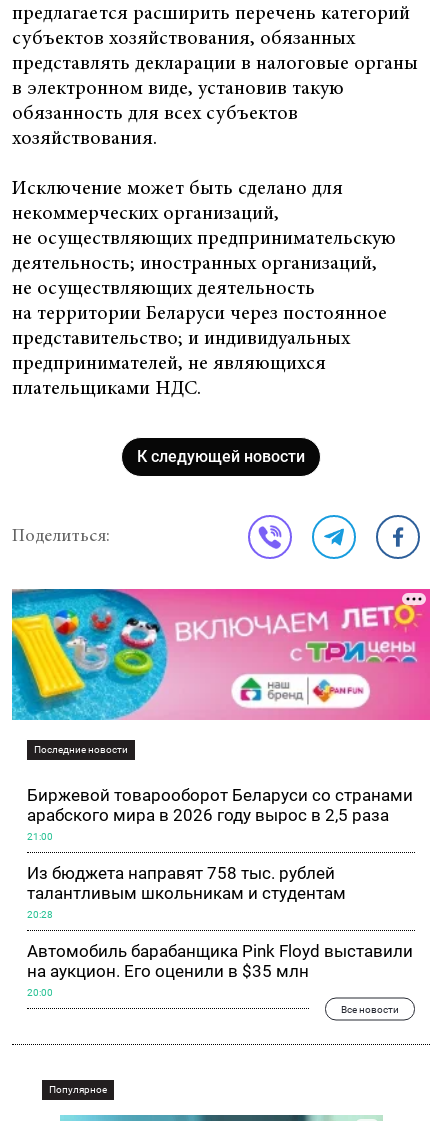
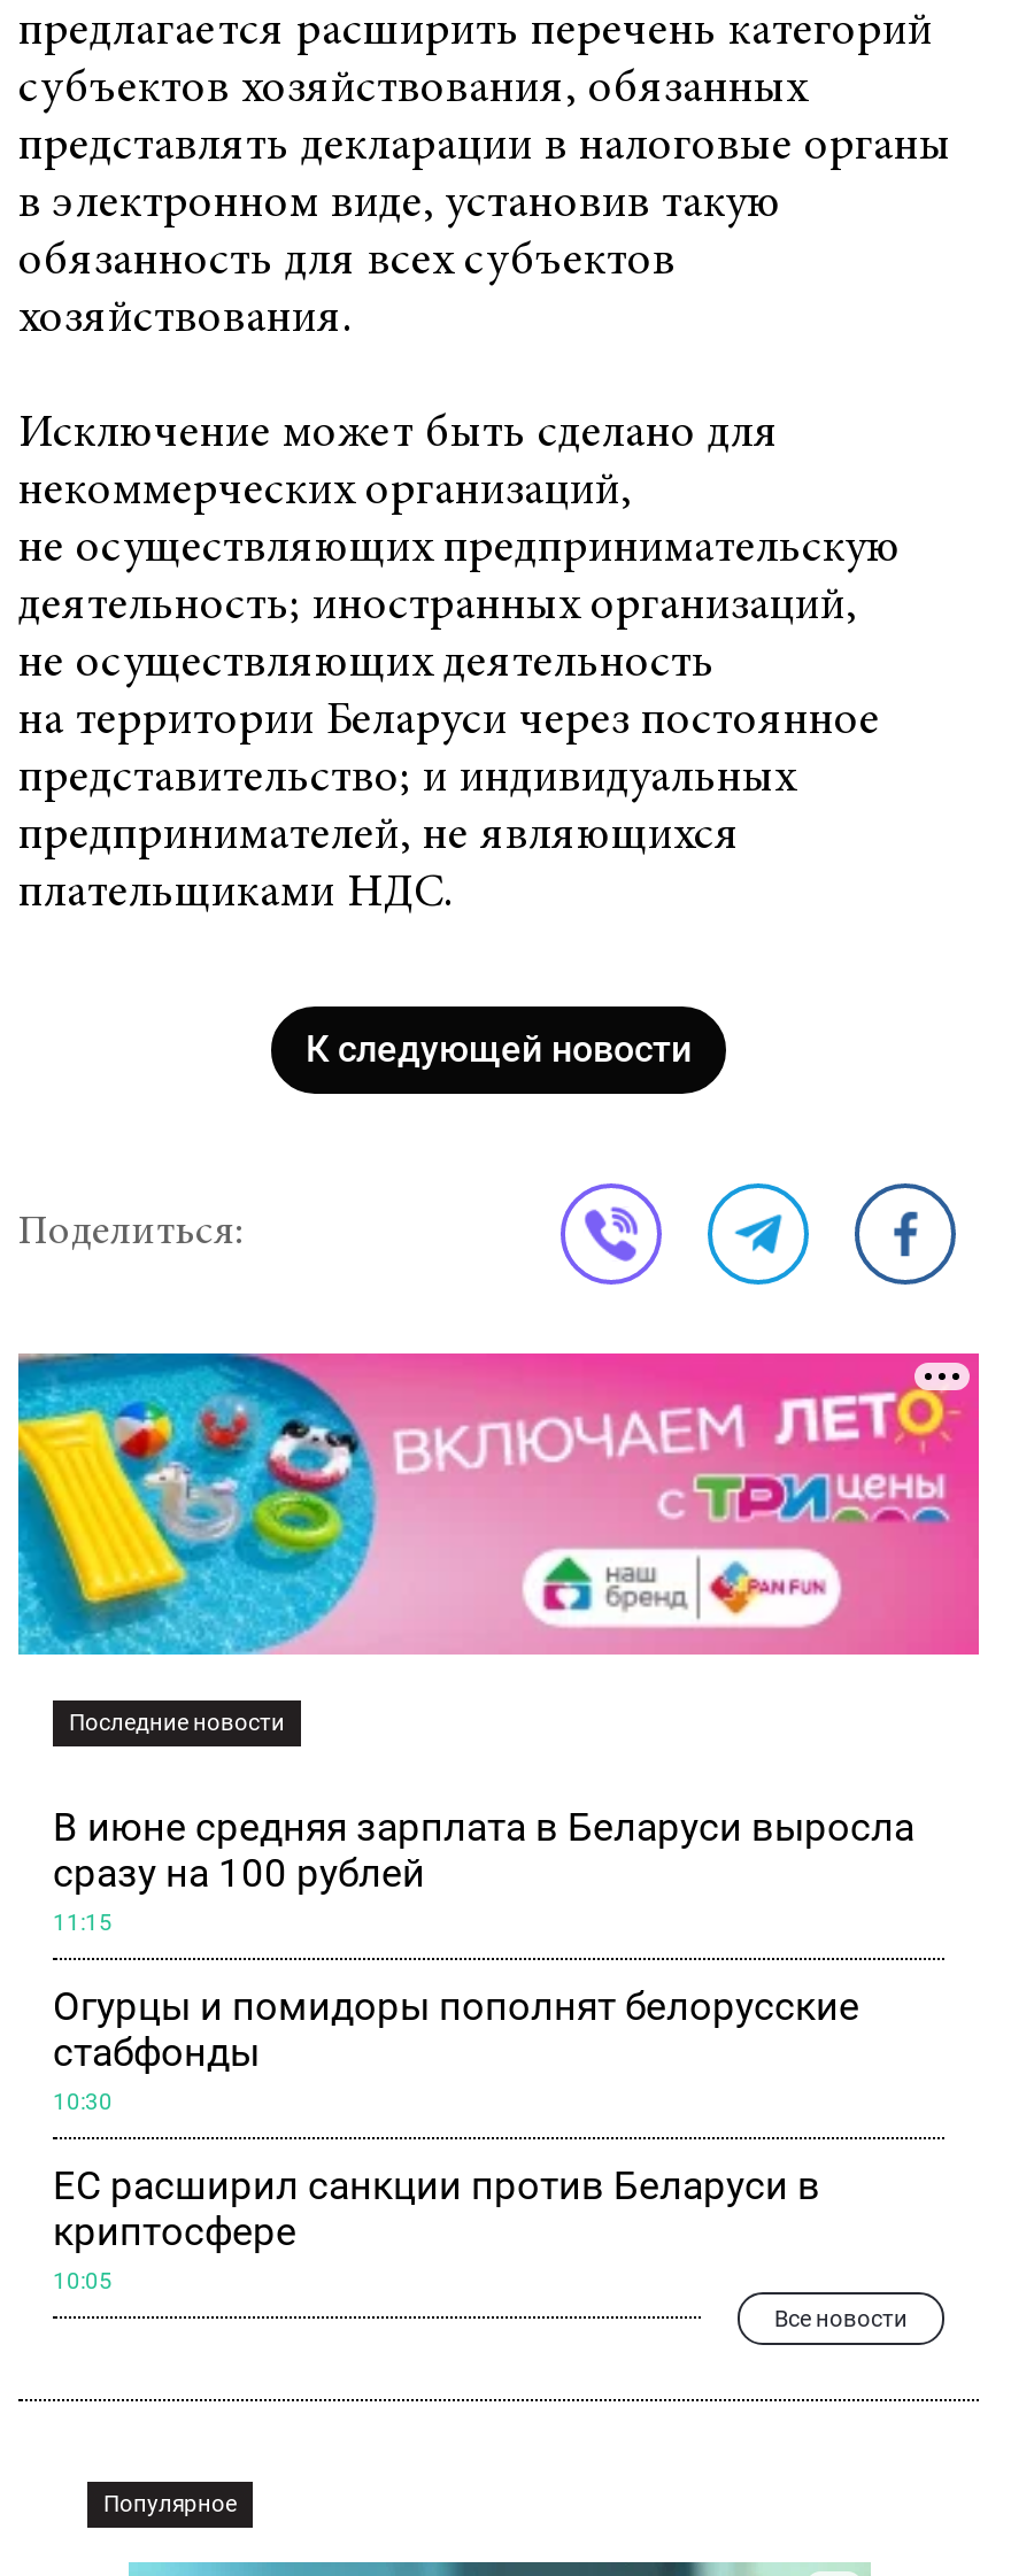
[27,785,413,825] Биржевой товарооборот Беларуси со странами | арабского мира в 2026 году вырос в 2,5 раза -> [53,1803,914,1895] В июне средняя зарплата в Беларуси выросла | сразу на 100 рублей
[27,831,53,842] 21:00 -> [53,1909,113,1934] 11:15
[27,863,346,903] Из бюджета направят 758 тыс. рублей | талантливым школьникам и студентам -> [53,1982,859,2074] Огурцы и помидоры пополнят белорусские | стабфонды
[27,909,53,920] 20:28 -> [53,2088,113,2113] 10:30
[27,941,413,981] Автомобиль барабанщика Pink Floyd выставили | на аукцион. Его оценили в $35 млн -> [53,2161,820,2253] ЕС расширил санкции против Беларуси в | криптосфере
[27,987,53,998] 20:00 -> [53,2267,113,2292] 10:05

